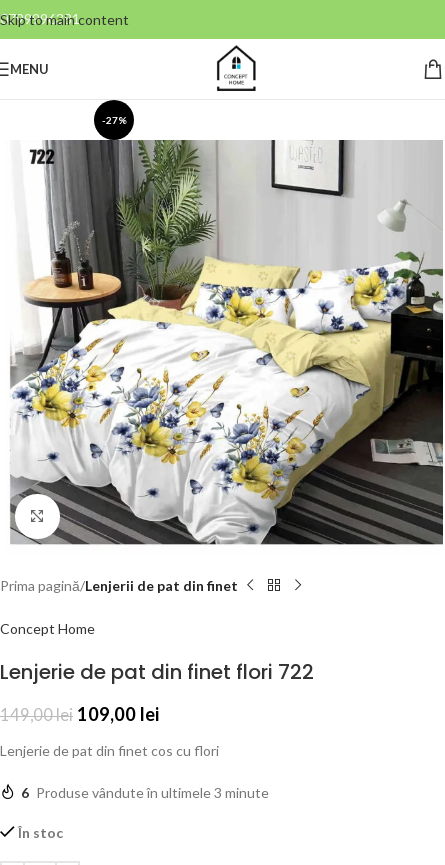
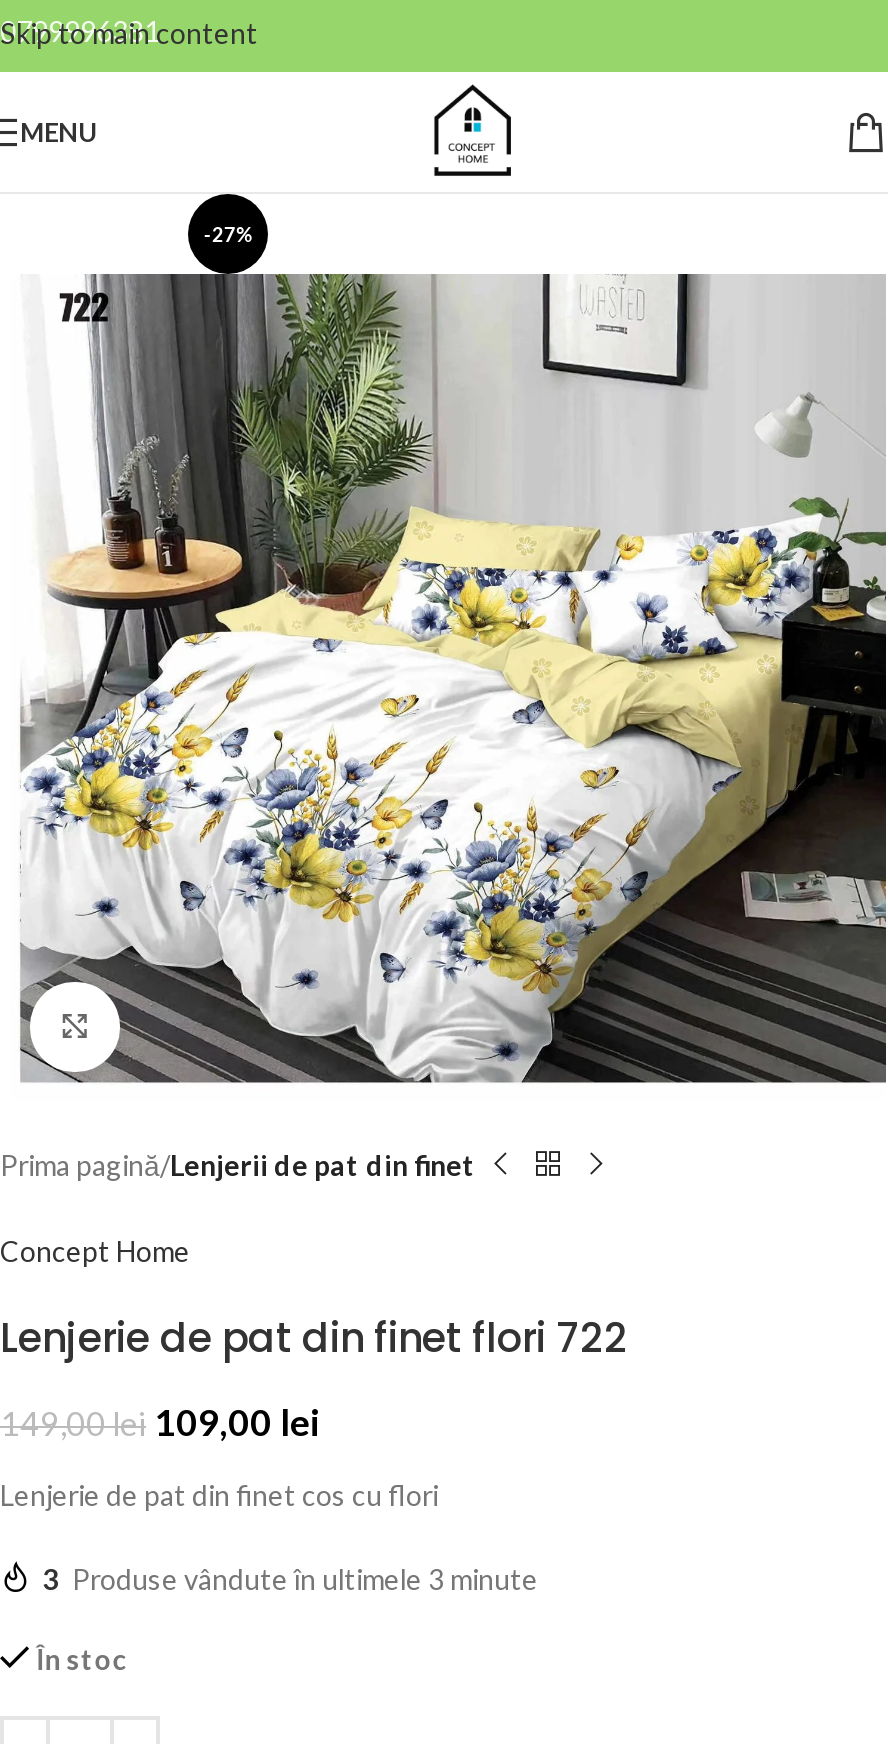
[21,784,269,801] 6 Produse vândute în ultimele 3 minute -> [42,1561,538,1595] 3 Produse vândute în ultimele 3 minute

